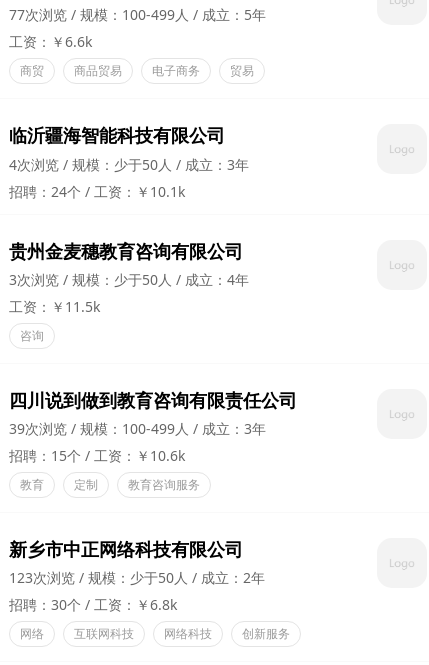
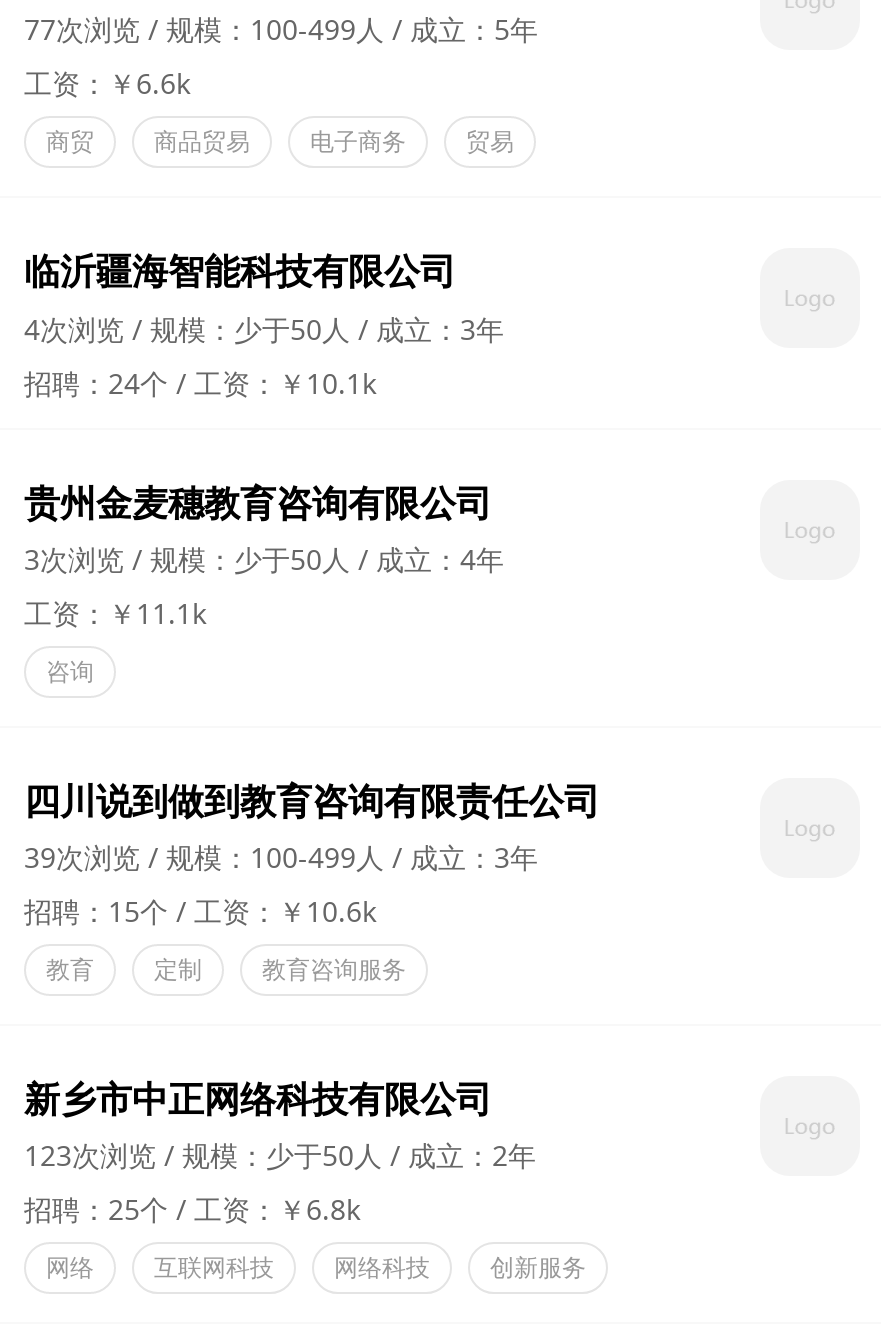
[9,297,100,316] 工资：￥11.5k -> [24,594,206,632] 工资：￥11.1k
[9,595,177,614] 招聘：30个 工资：￥6.8k -> [24,1190,360,1228] 招聘：25个 工资：￥6.8k

